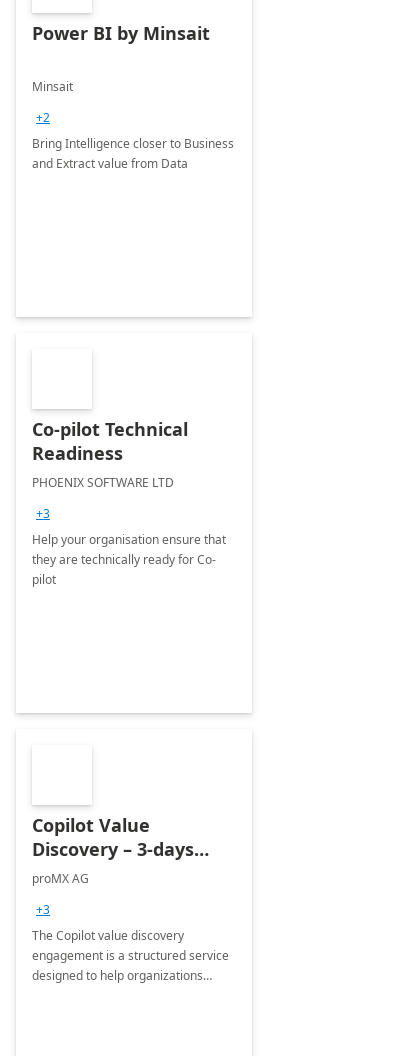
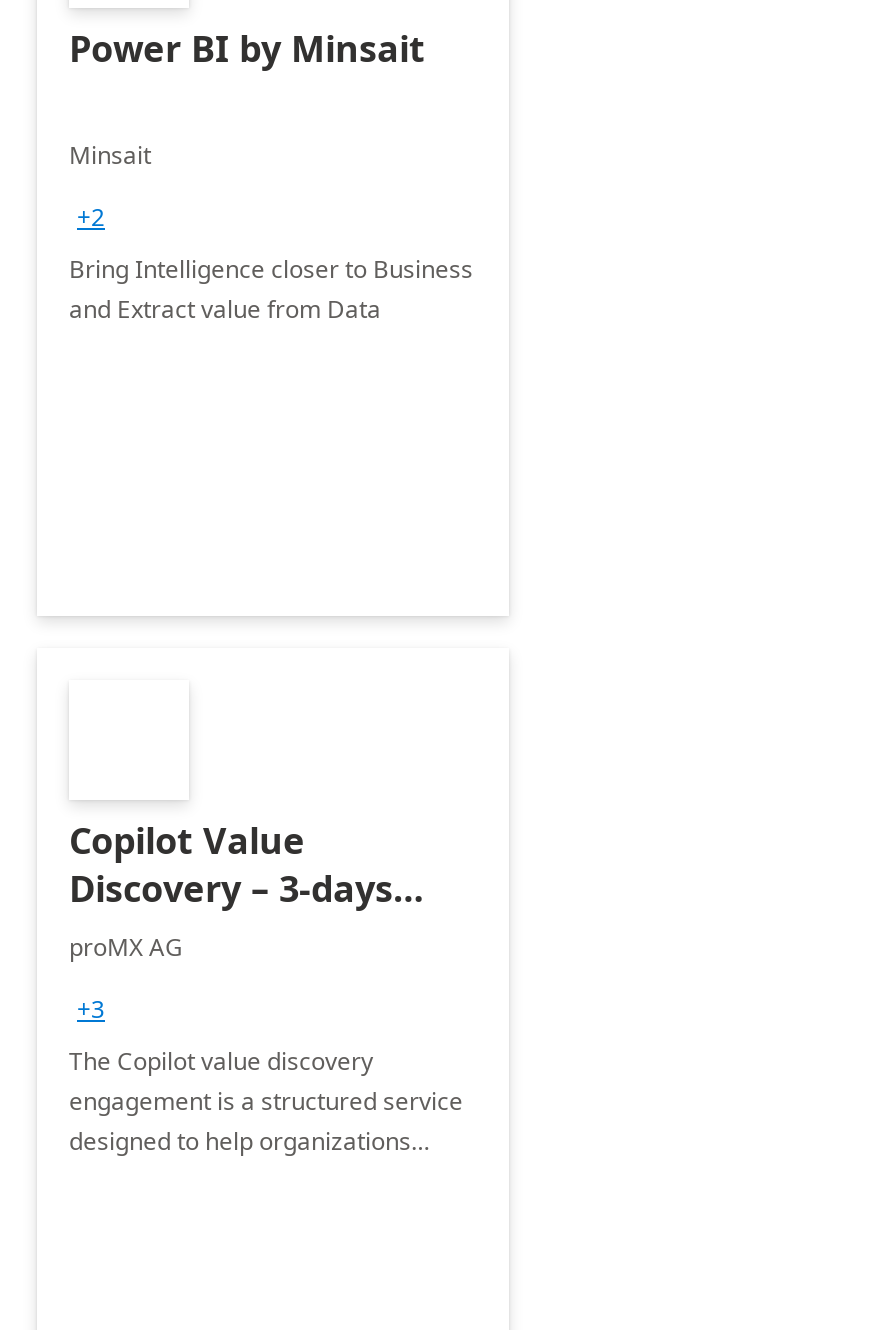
[32,417,226,588] Co-pilot Technical | Readiness | PHOENIX SOFTWARE LTD | +3 | Help your organisation ensure that | they are technically ready for Co- | pilot -> none

